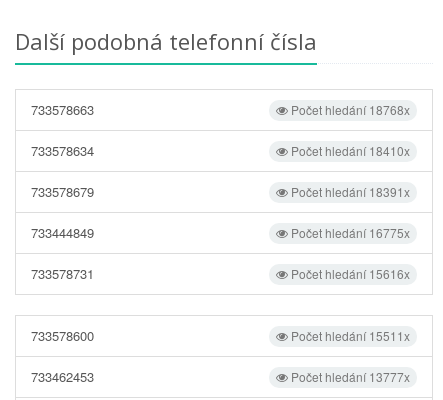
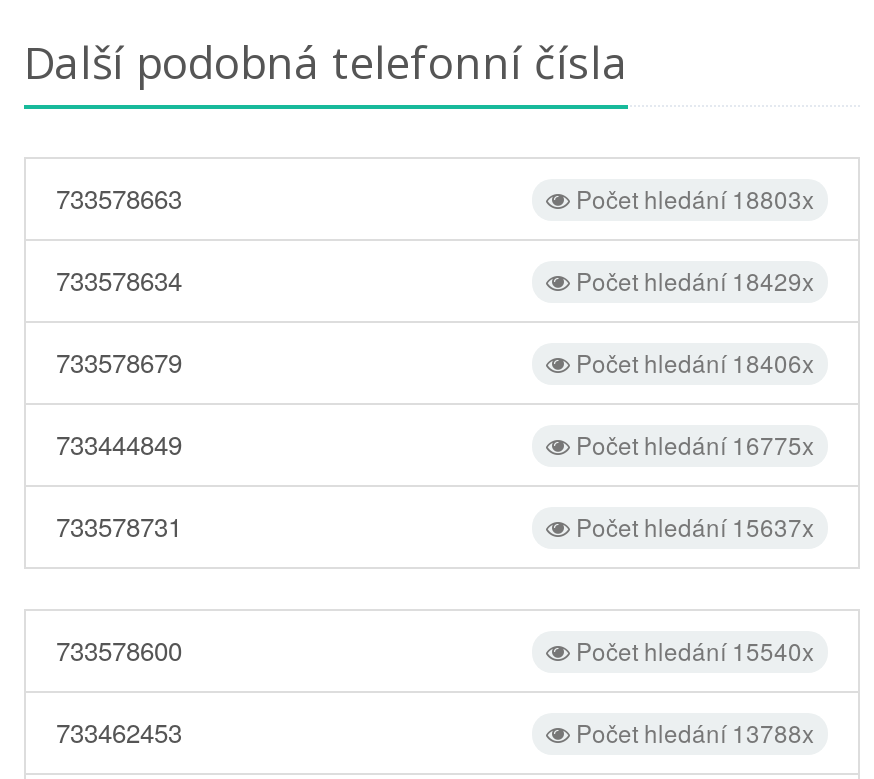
[288,101,410,118] Počet hledání 18768x -> [570,180,814,214] Počet hledání 18803x
[288,142,410,159] Počet hledání 18410x -> [570,262,814,296] Počet hledání 18429x
[288,183,410,200] Počet hledání 18391x -> [570,344,814,378] Počet hledání 18406x
[288,265,410,282] Počet hledání 15616x -> [570,508,814,542] Počet hledání 15637x
[288,327,410,344] Počet hledání 15511x -> [570,632,814,666] Počet hledání 15540x
[288,368,410,385] Počet hledání 13777x -> [570,714,814,748] Počet hledání 13788x

